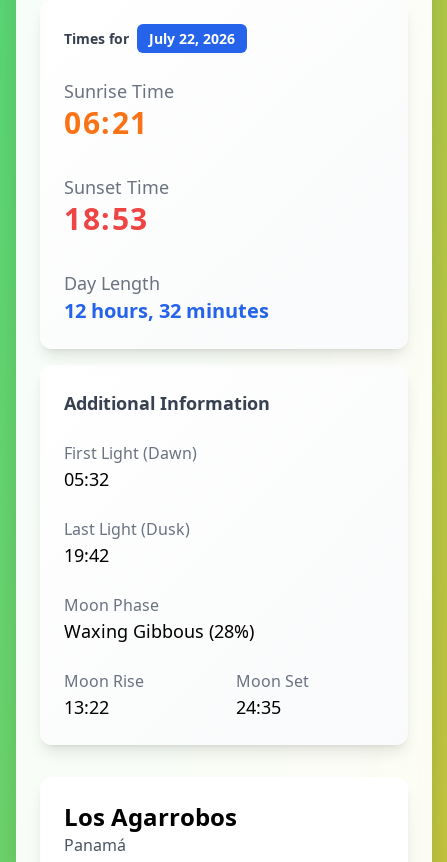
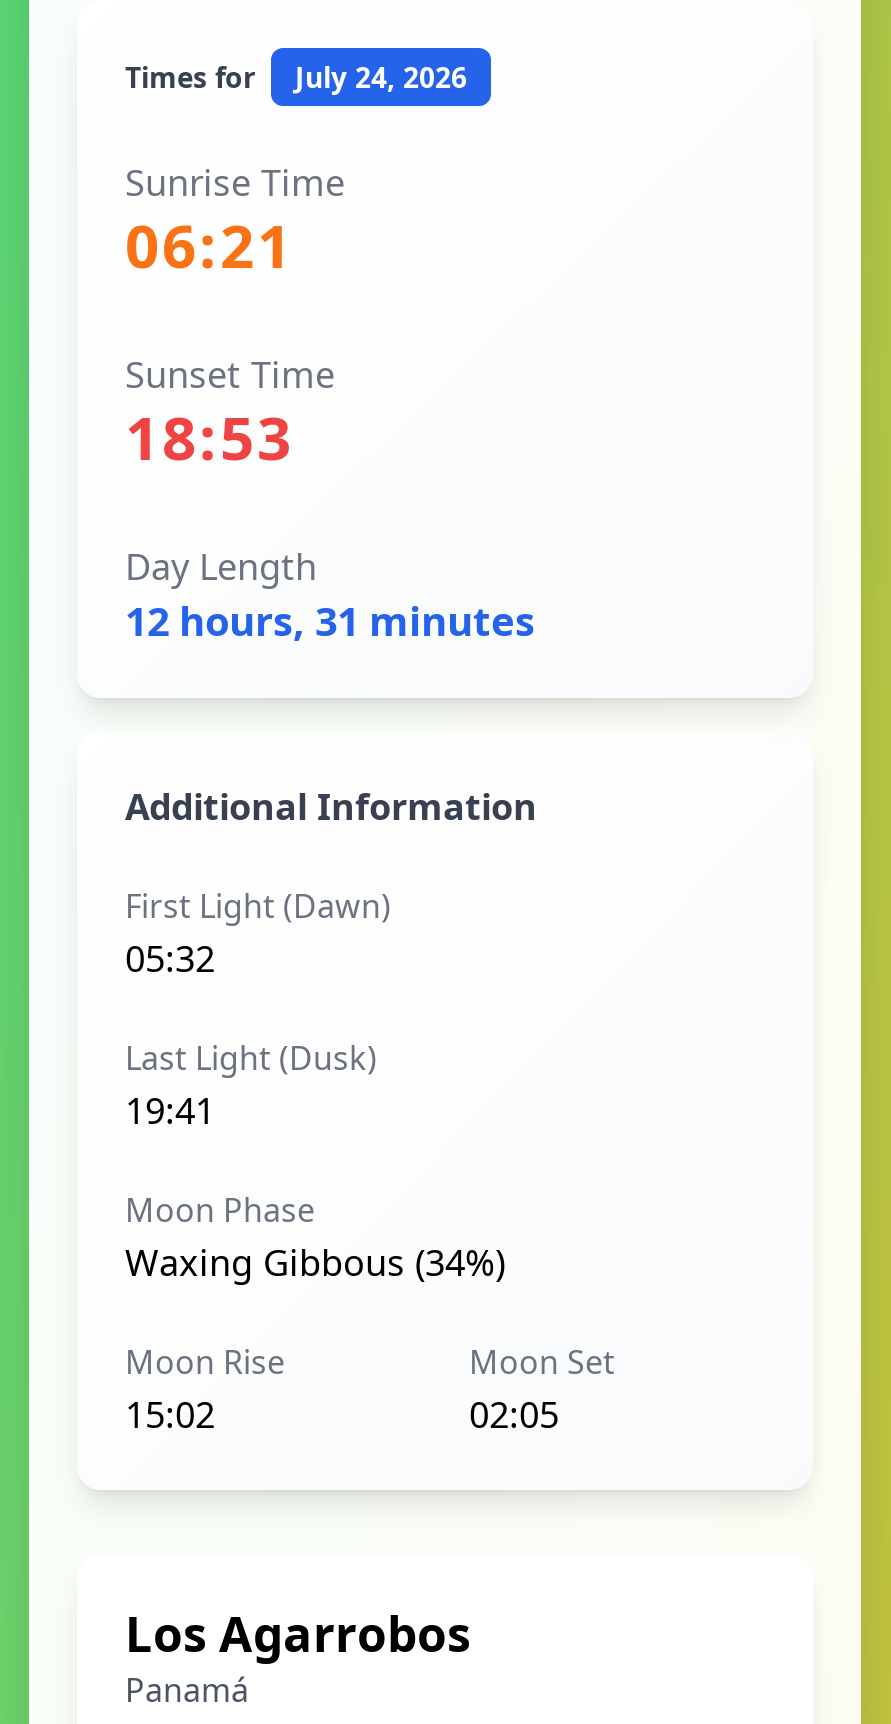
[64,29,235,48] Times for July 22, 2026 -> [125,58,467,96] Times for July 24, 2026
[64,297,269,324] 12 hours, 32 minutes -> [125,594,535,648] 12 hours, 31 minutes
[64,543,109,567] 19:42 -> [125,1086,215,1134] 19:41
[64,619,254,643] Waxing Gibbous (28%) -> [125,1238,505,1286] Waxing Gibbous (34%)
[64,695,109,719] 13:22 -> [125,1390,215,1438] 15:02
[236,695,281,719] 24:35 -> [469,1390,559,1438] 02:05

